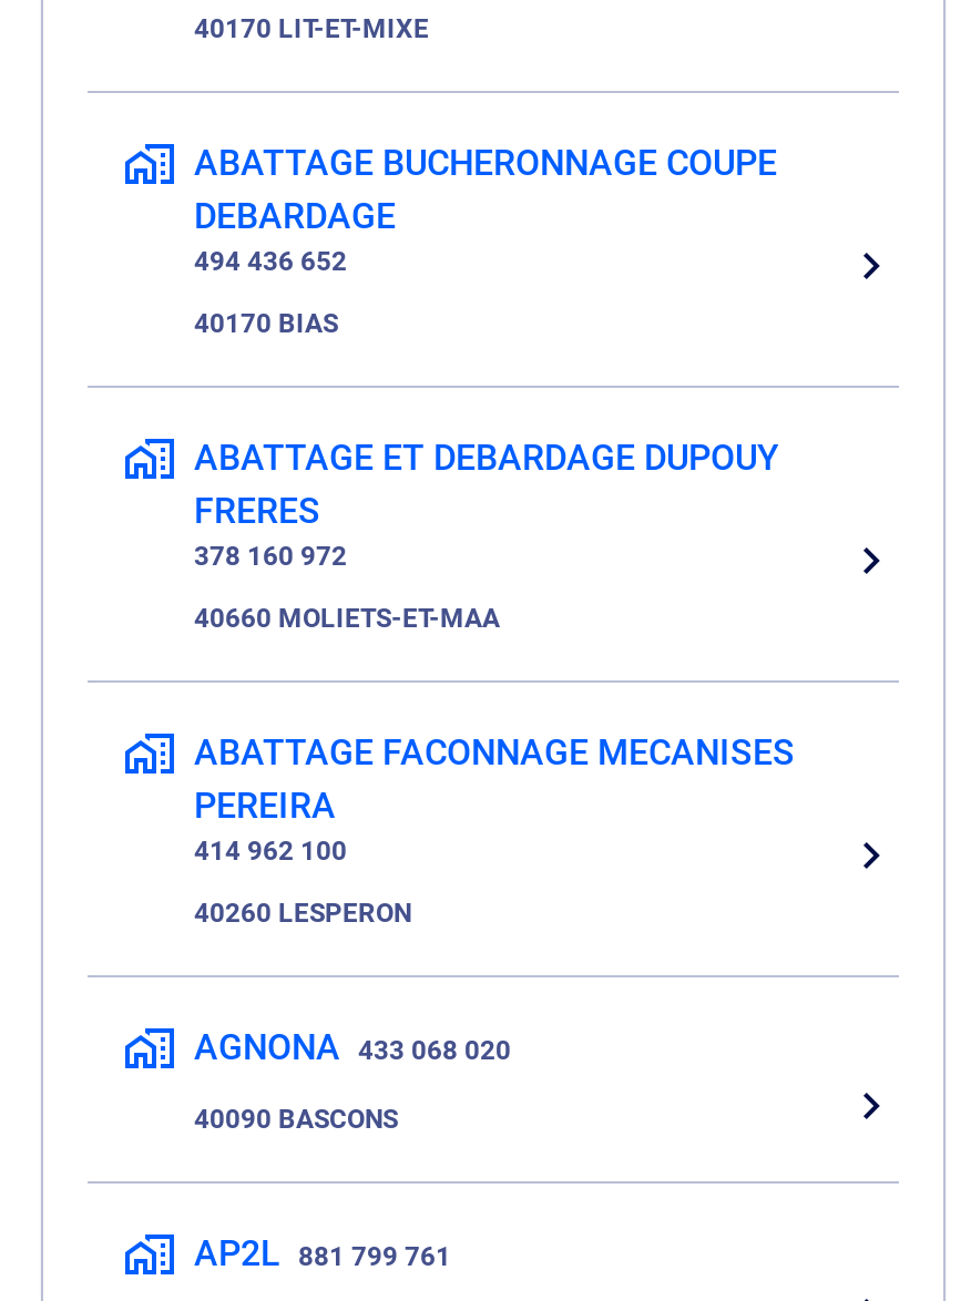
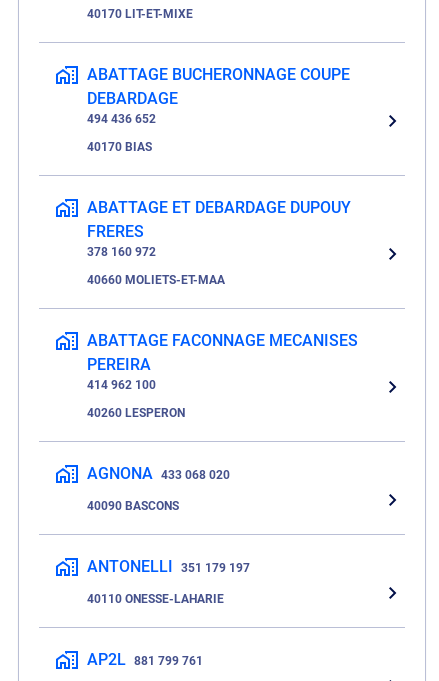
none -> [87,557,250,606] ANTONELLI 351 179 197 | 40110 ONESSE-LAHARIE

